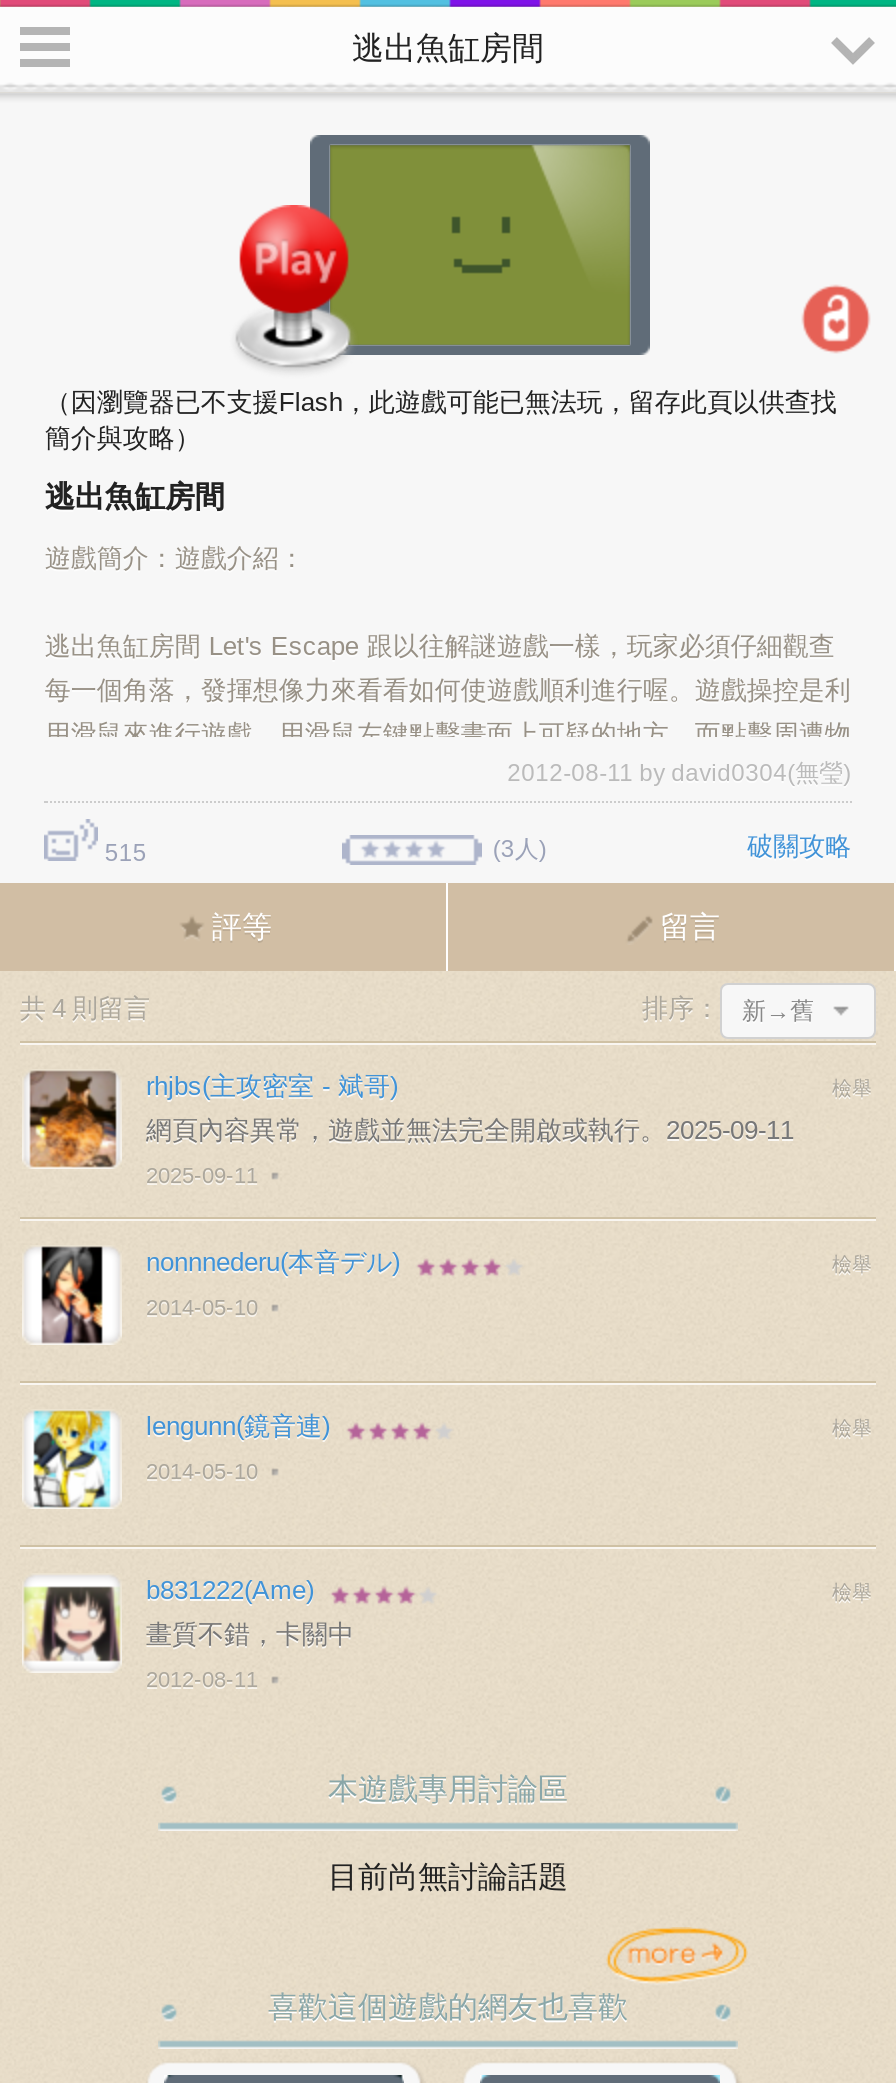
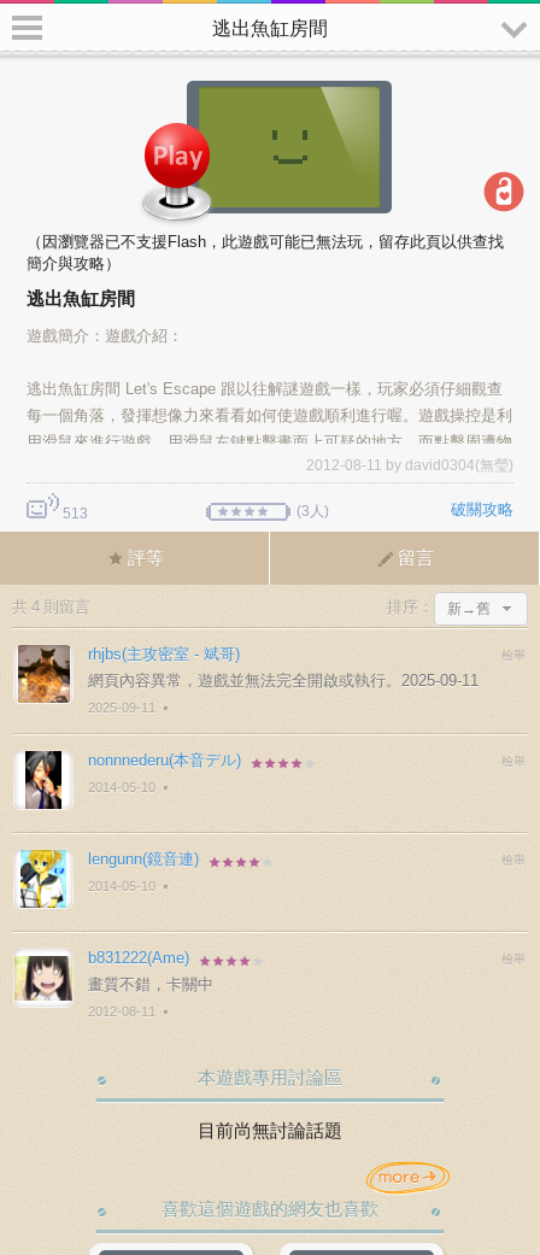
[105,839,147,867] 515 -> [63,505,88,522] 513

